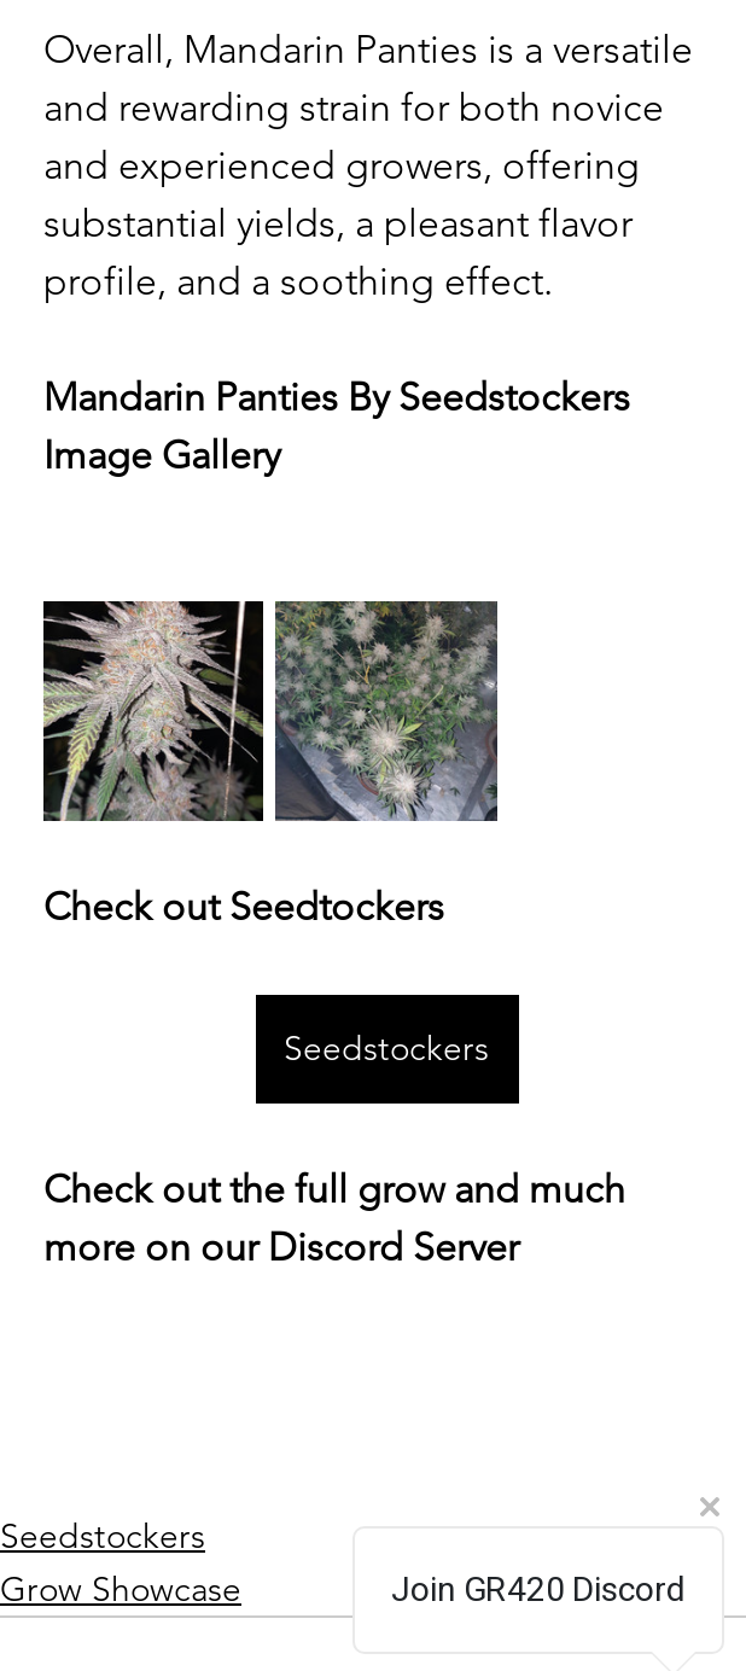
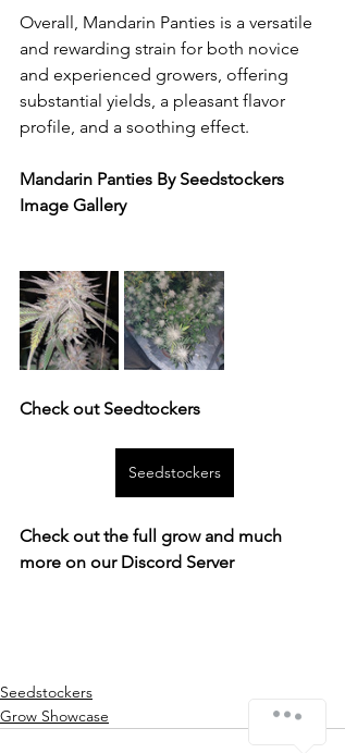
[391,1570,686,1608] Join GR420 Discord -> none

